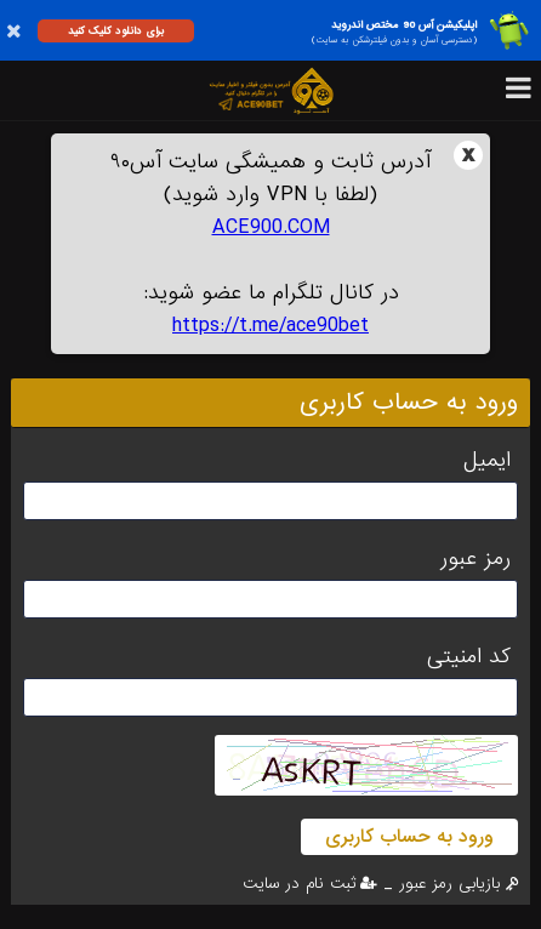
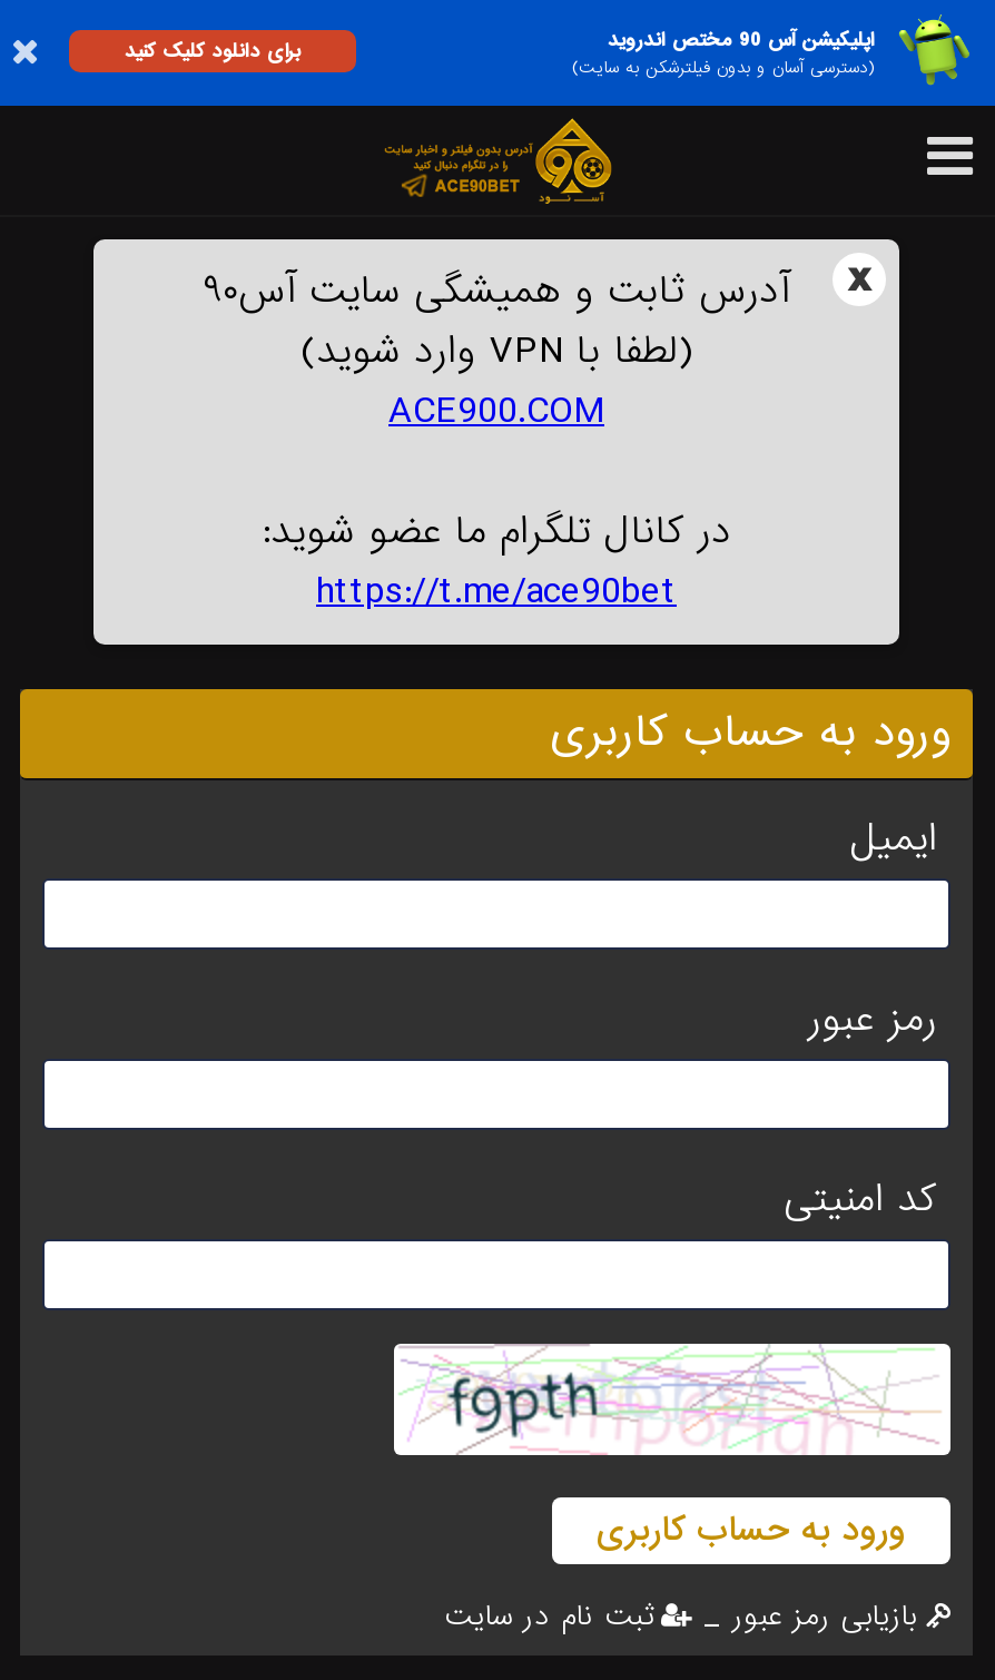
[234,739,511,794] [image] -> [434,1344,913,1451] [image]

